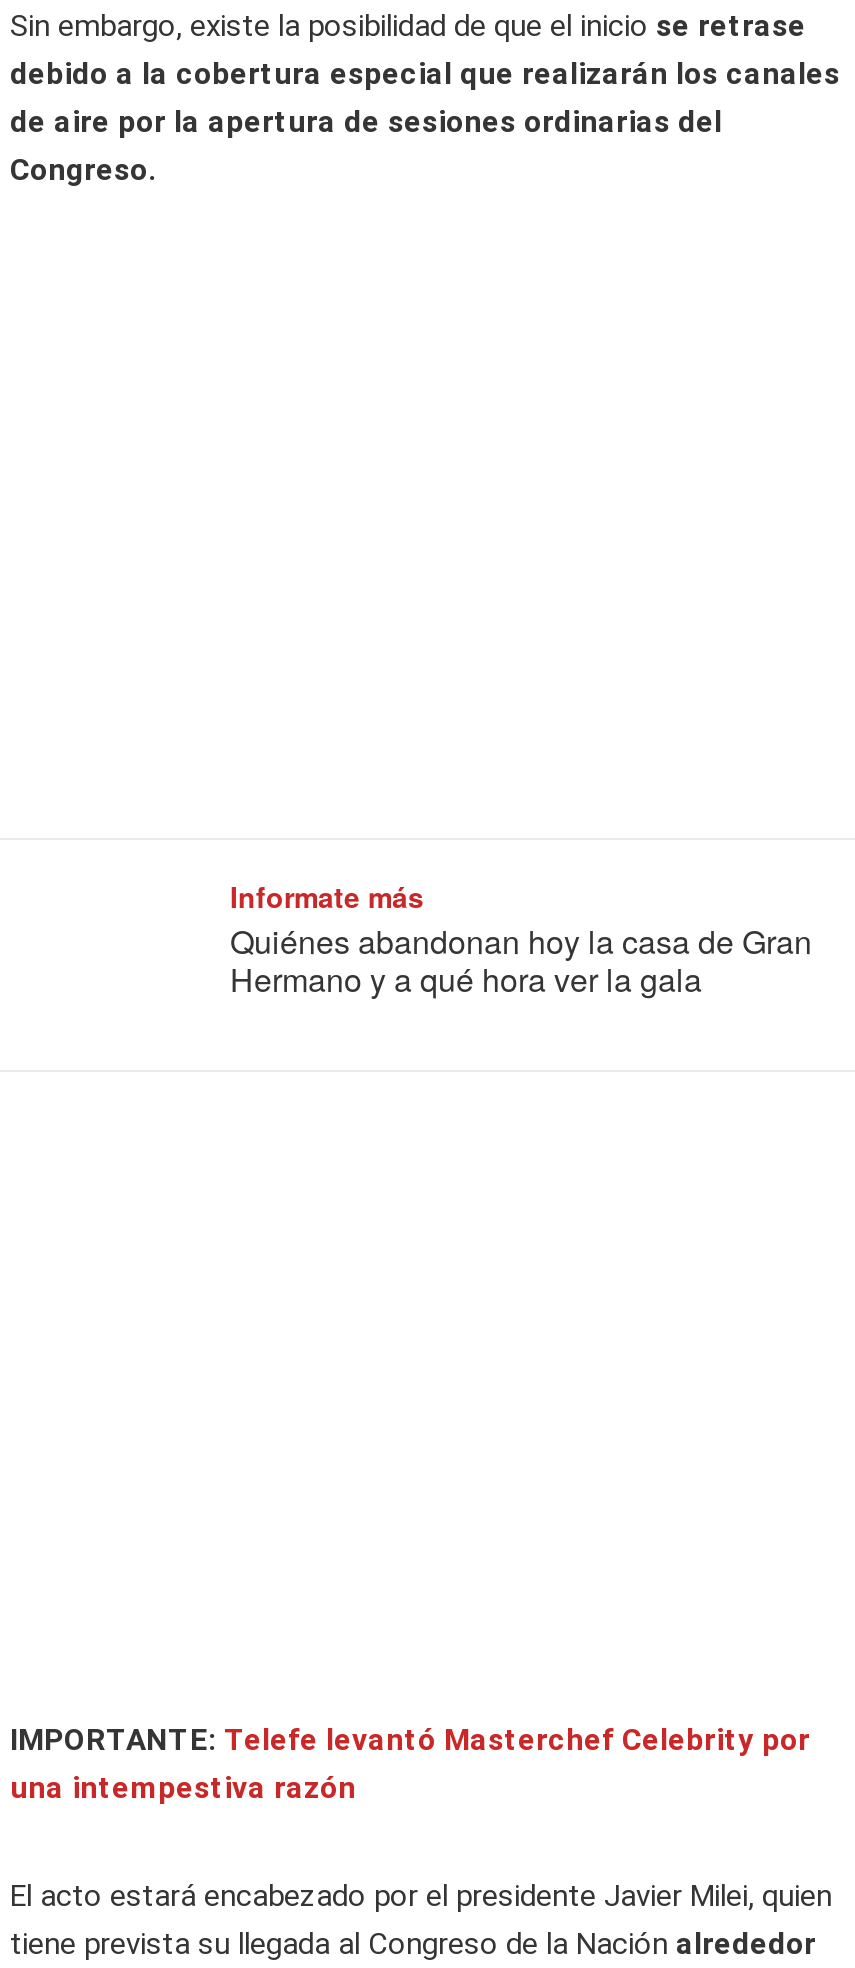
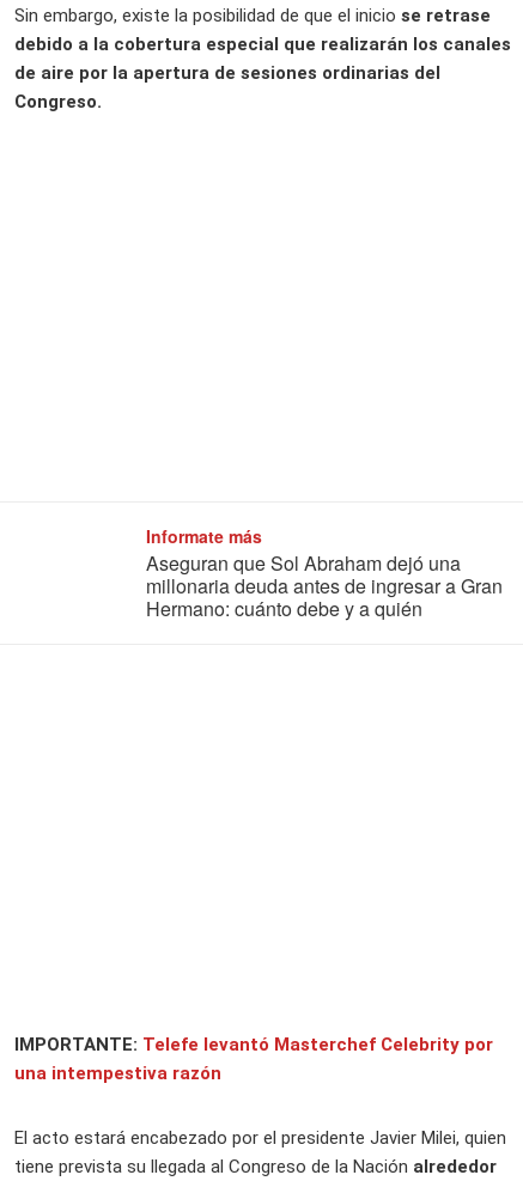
[230,918,812,1002] Quiénes abandonan hoy la casa de Gran | Hermano y a qué hora ver la gala -> [146,549,503,622] Aseguran que Sol Abraham dejó una | millonaria deuda antes de ingresar a Gran | Hermano: cuánto debe y a quién

